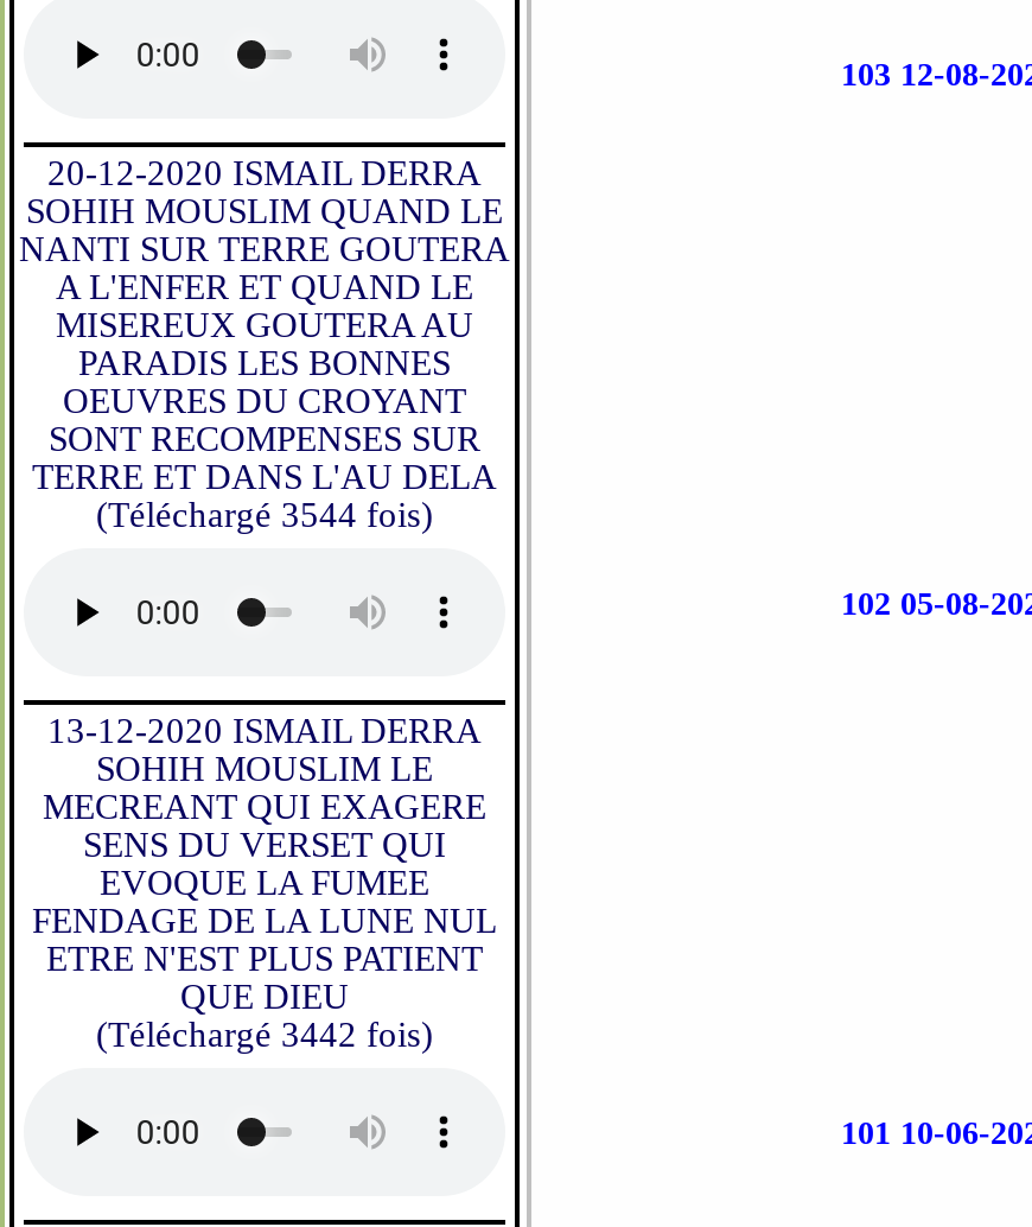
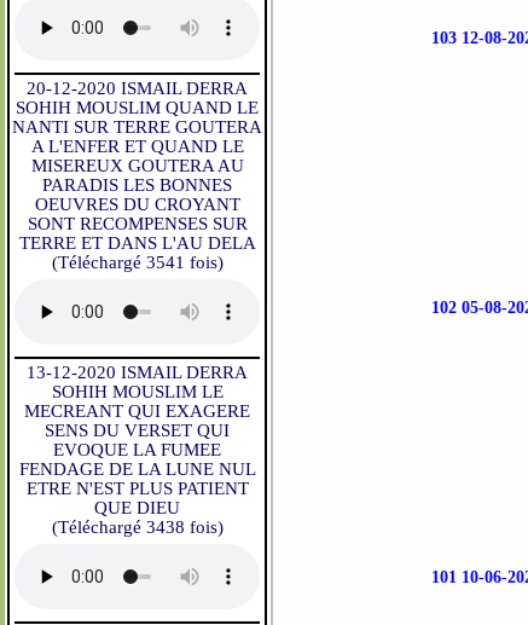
[96,496,433,534] (Téléchargé 3544 fois) -> [51,253,223,272] (Téléchargé 3541 fois)
[96,1016,433,1054] (Téléchargé 3442 fois) -> [51,517,223,537] (Téléchargé 3438 fois)

